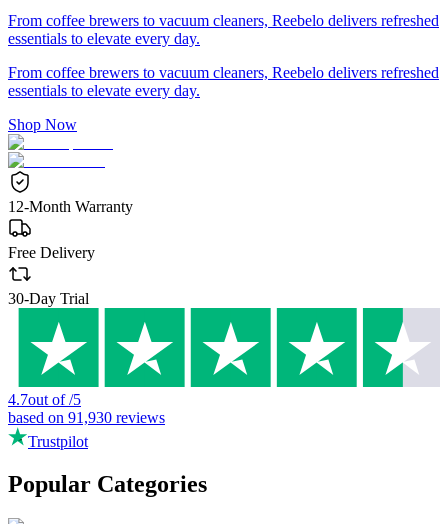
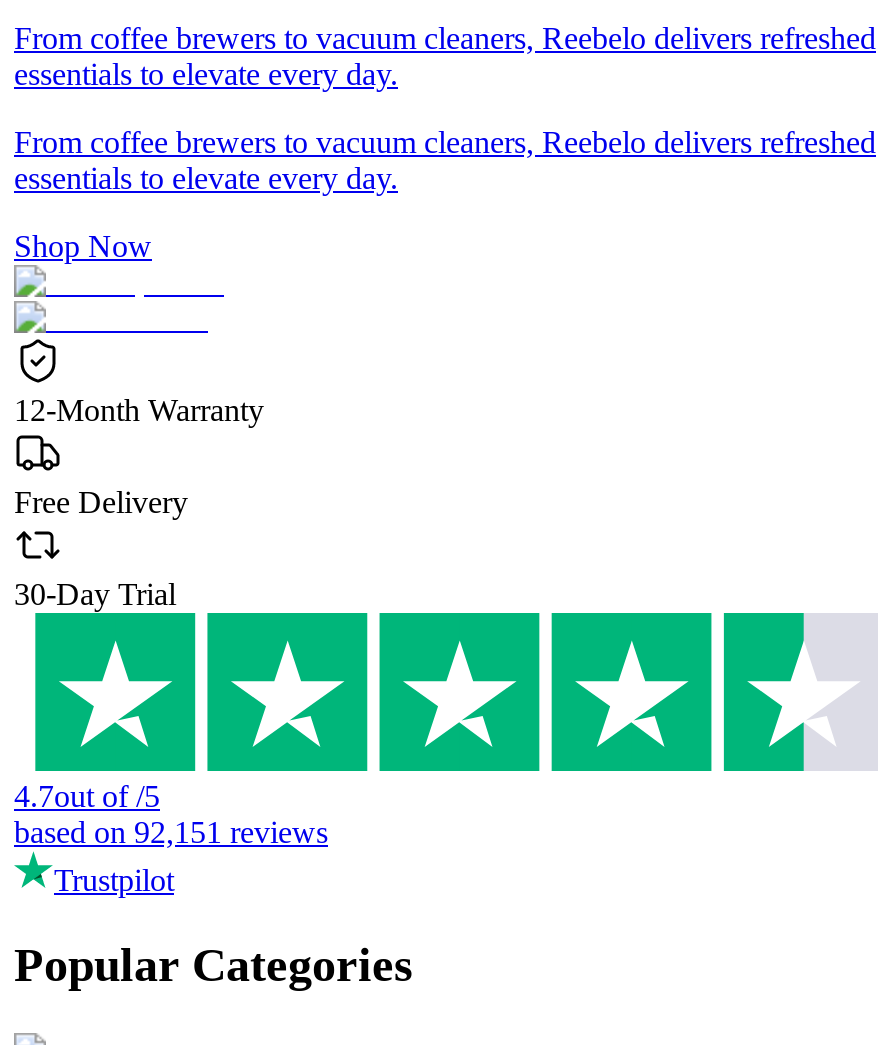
[8,409,165,426] based on 91,930 reviews -> [14,816,328,850] based on 92,151 reviews

